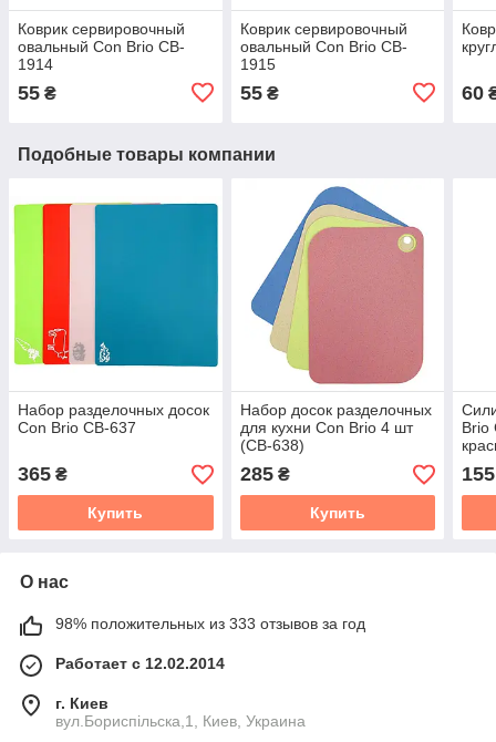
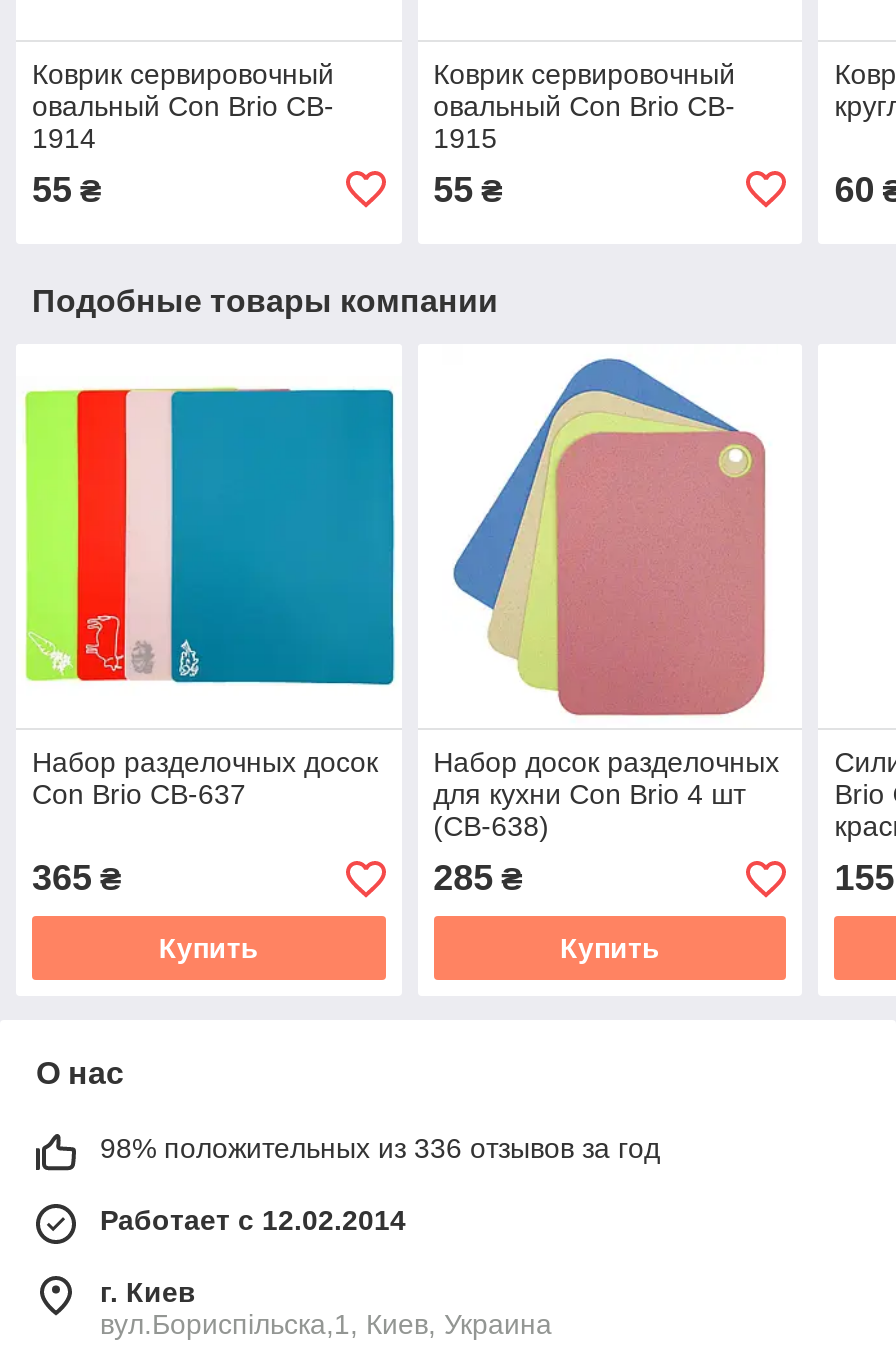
[55,615,365,633] 98% положительных из 333 отзывов за год -> [100,1133,660,1165] 98% положительных из 336 отзывов за год

